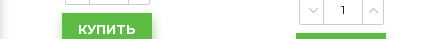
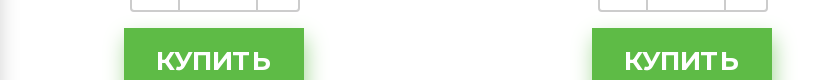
none -> [624,44,740,76] КУПИТЬ

